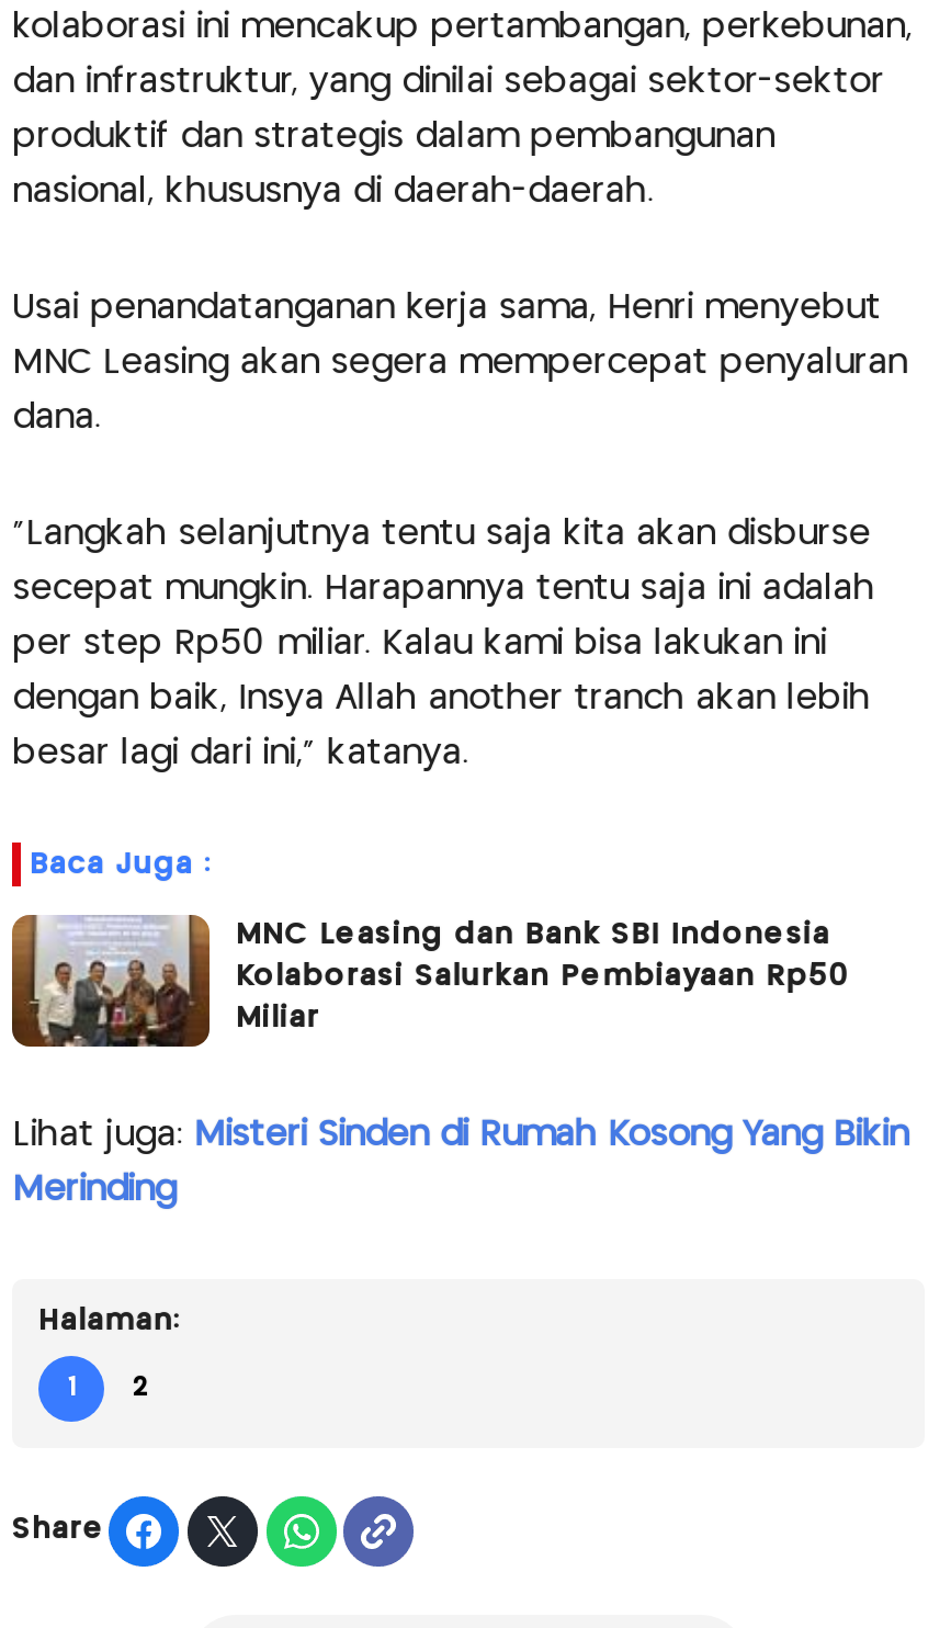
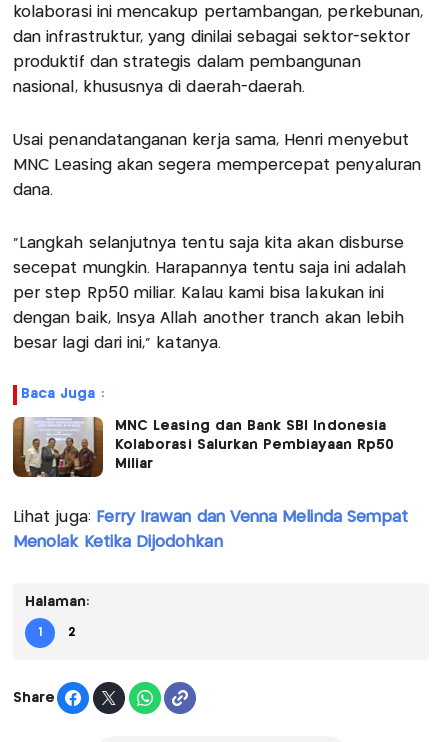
[12,1119,908,1152] Lihat juga: Misteri Sinden di Rumah Kosong Yang Bikin -> [13,510,408,525] Lihat juga: Ferry Irawan dan Venna Melinda Sempat
[12,1174,176,1207] Merinding -> [13,535,223,550] Menolak Ketika Dijodohkan

